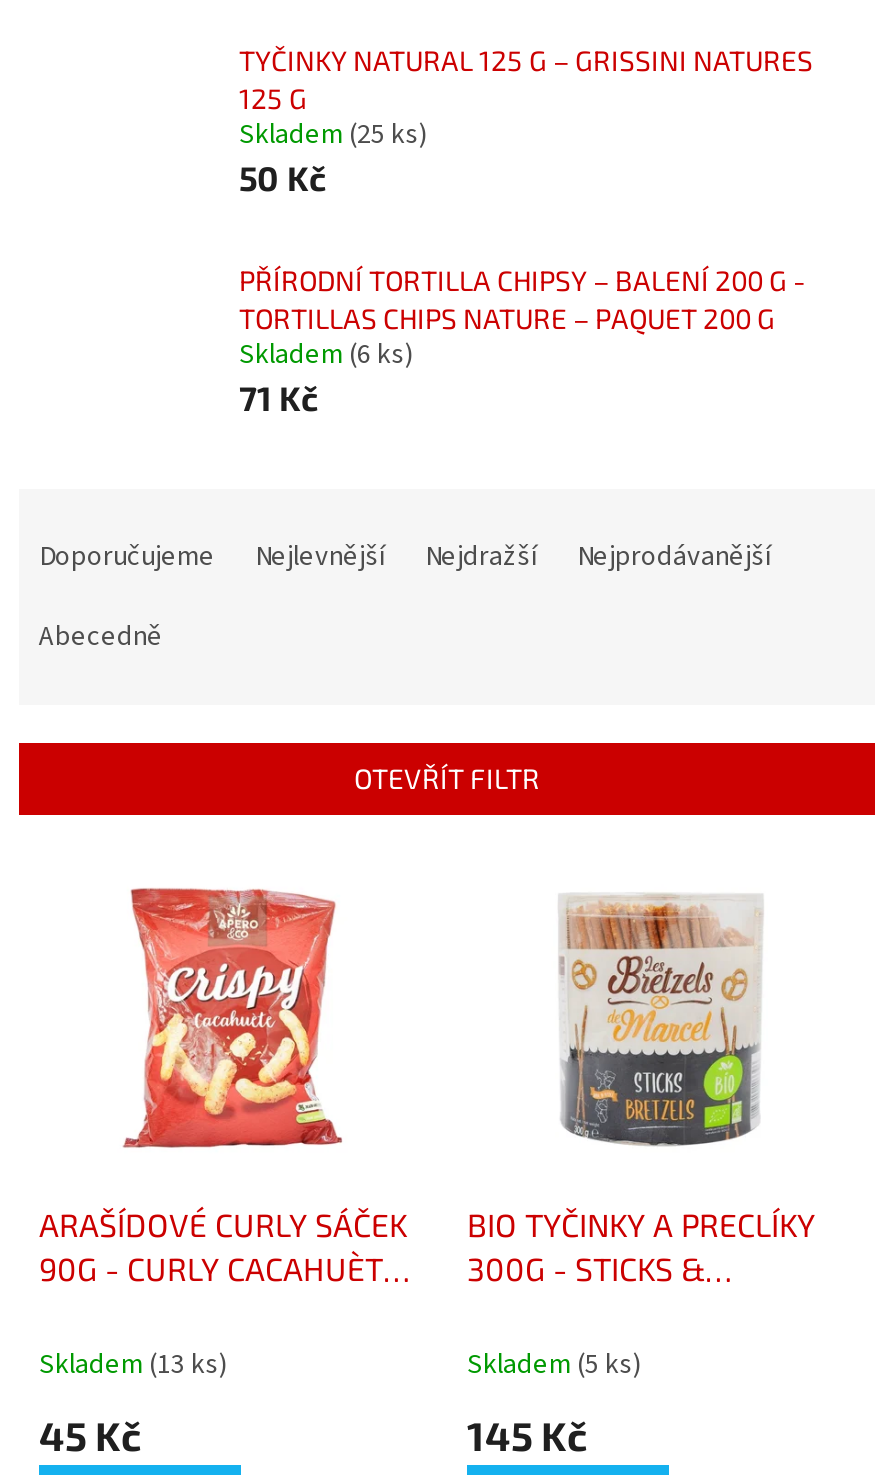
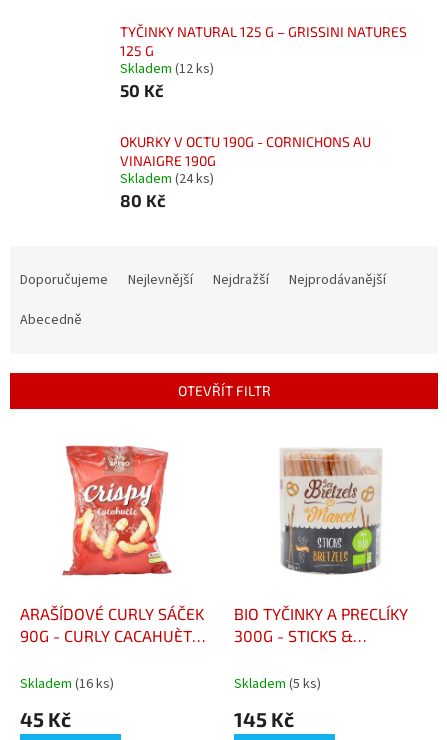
[239,116,427,156] Skladem (25 ks) -> [120,59,214,79] Skladem (12 ks)
[239,264,805,418] PŘÍRODNÍ TORTILLA CHIPSY – BALENÍ 200 G - | TORTILLAS CHIPS NATURE – PAQUET 200 G | Skladem (6 ks) | 71 Kč -> [120,133,371,210] OKURKY V OCTU 190G - CORNICHONS AU | VINAIGRE 190G | Skladem (24 ks) | 80 Kč
[39,1345,227,1385] Skladem (13 ks) -> [20,674,114,694] Skladem (16 ks)

